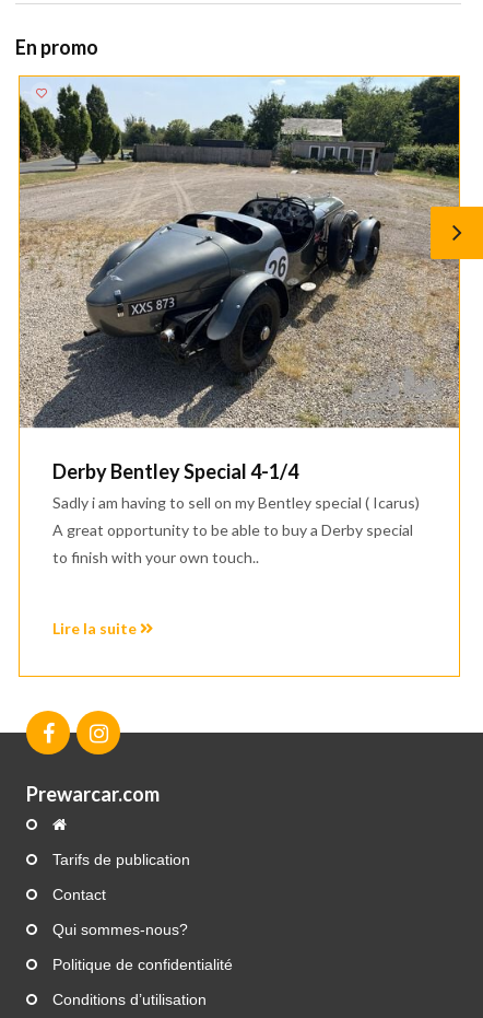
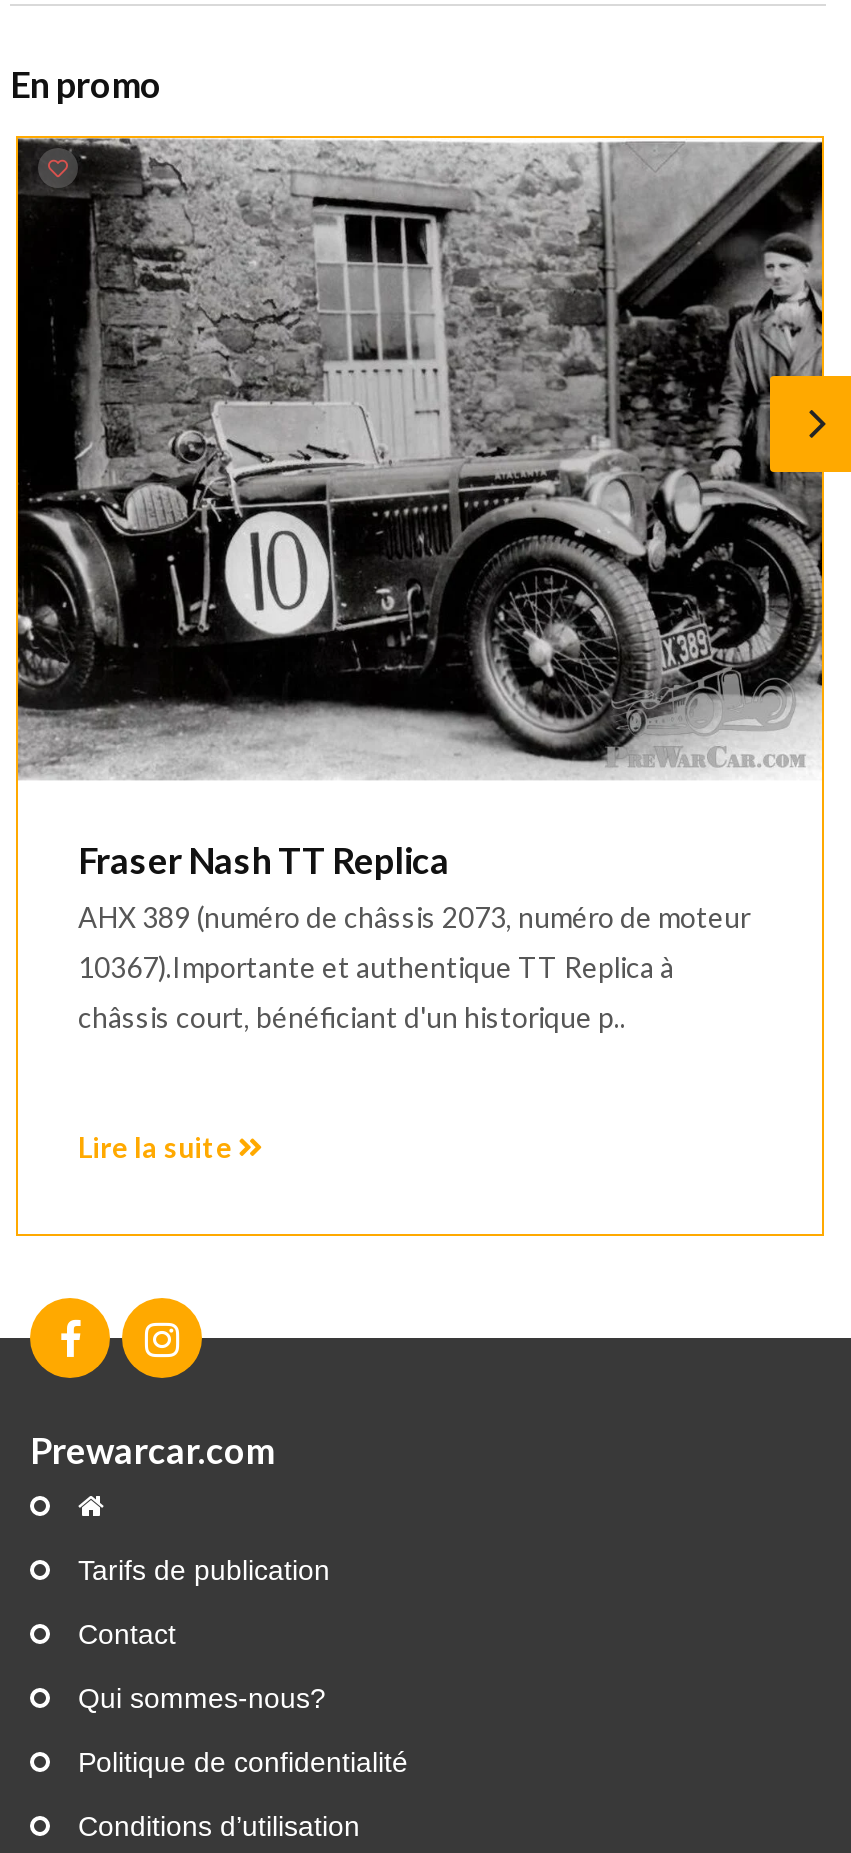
[19,75,460,511] [image] | Derby Bentley Special 4-1/4 | Sadly i am having to sell on my Bentley special ( Icarus) -> [16,136,824,933] [image] | Fraser Nash TT Replica | AHX 389 (numéro de châssis 2073, numéro de moteur
[52,520,413,539] A great opportunity to be able to buy a Derby special -> [78,949,674,983] 10367).Importante et authentique TT Replica à
[52,547,259,566] to finish with your own touch.. -> [78,999,626,1033] châssis court, bénéficiant d'un historique p..

